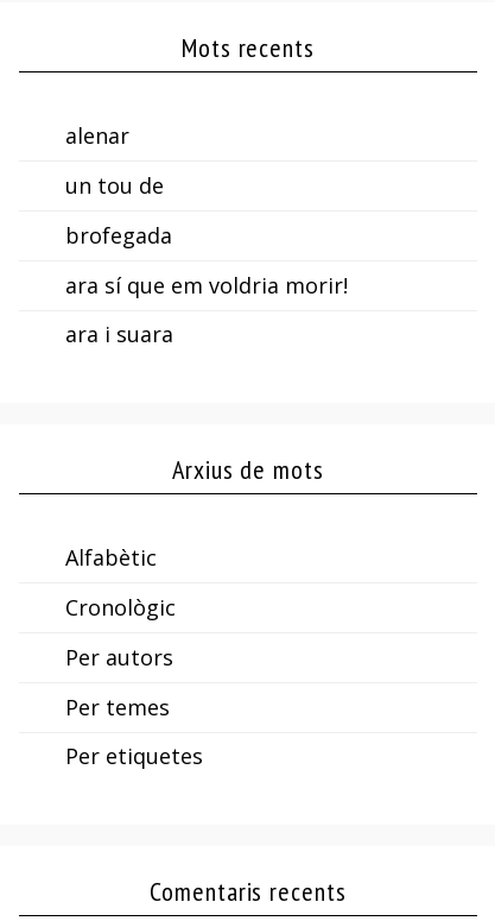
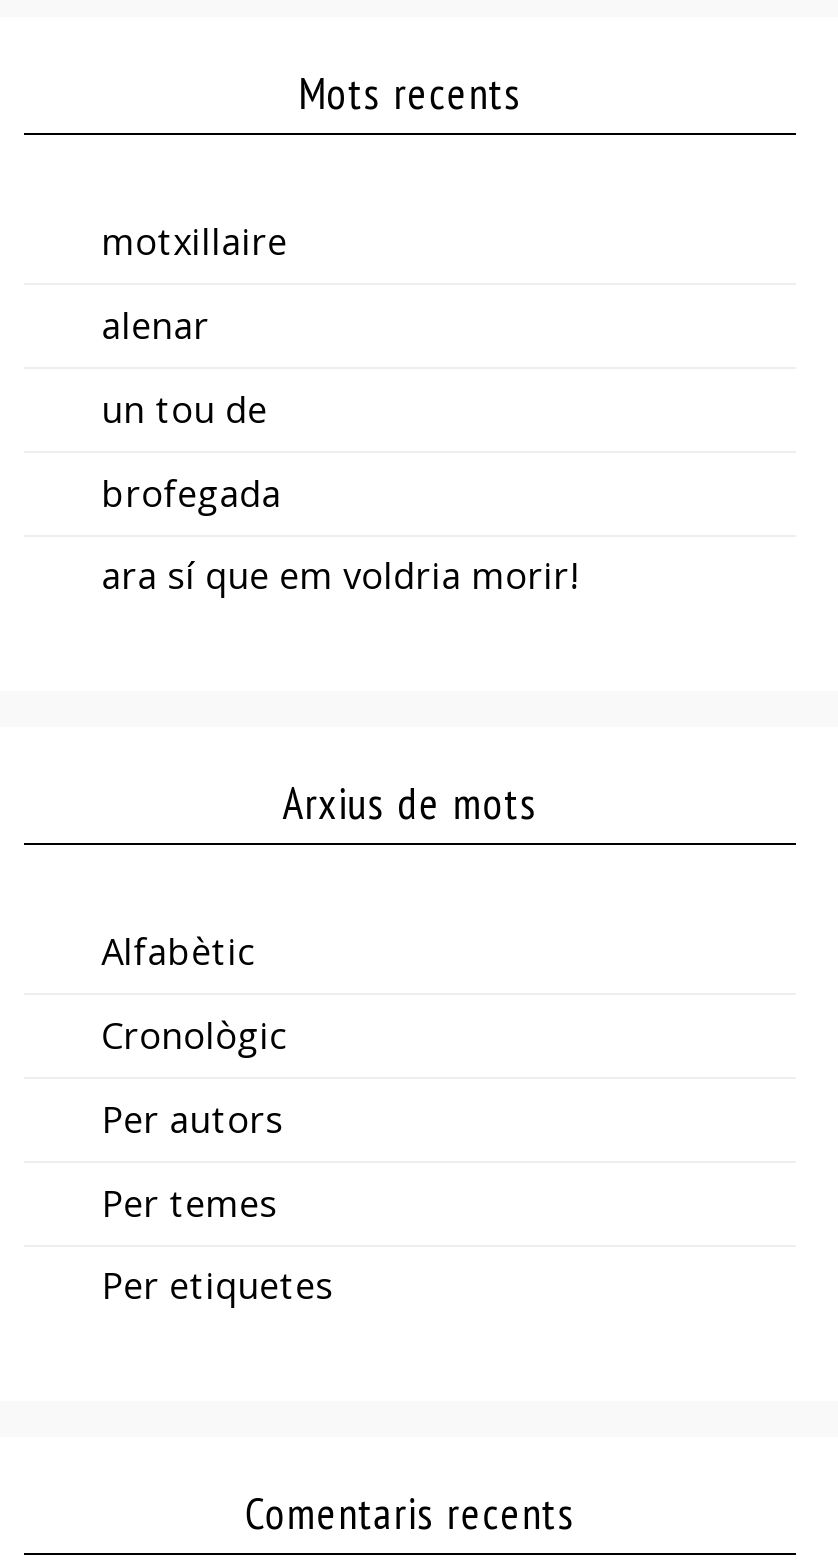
none -> [101,218,287,266] motxillaire
moved [65,122,347,299] -> [101,301,577,600]: alenar | un tou de | brofegada | ara sí que em voldria morir!
[65,320,173,349] ara i suara -> none

